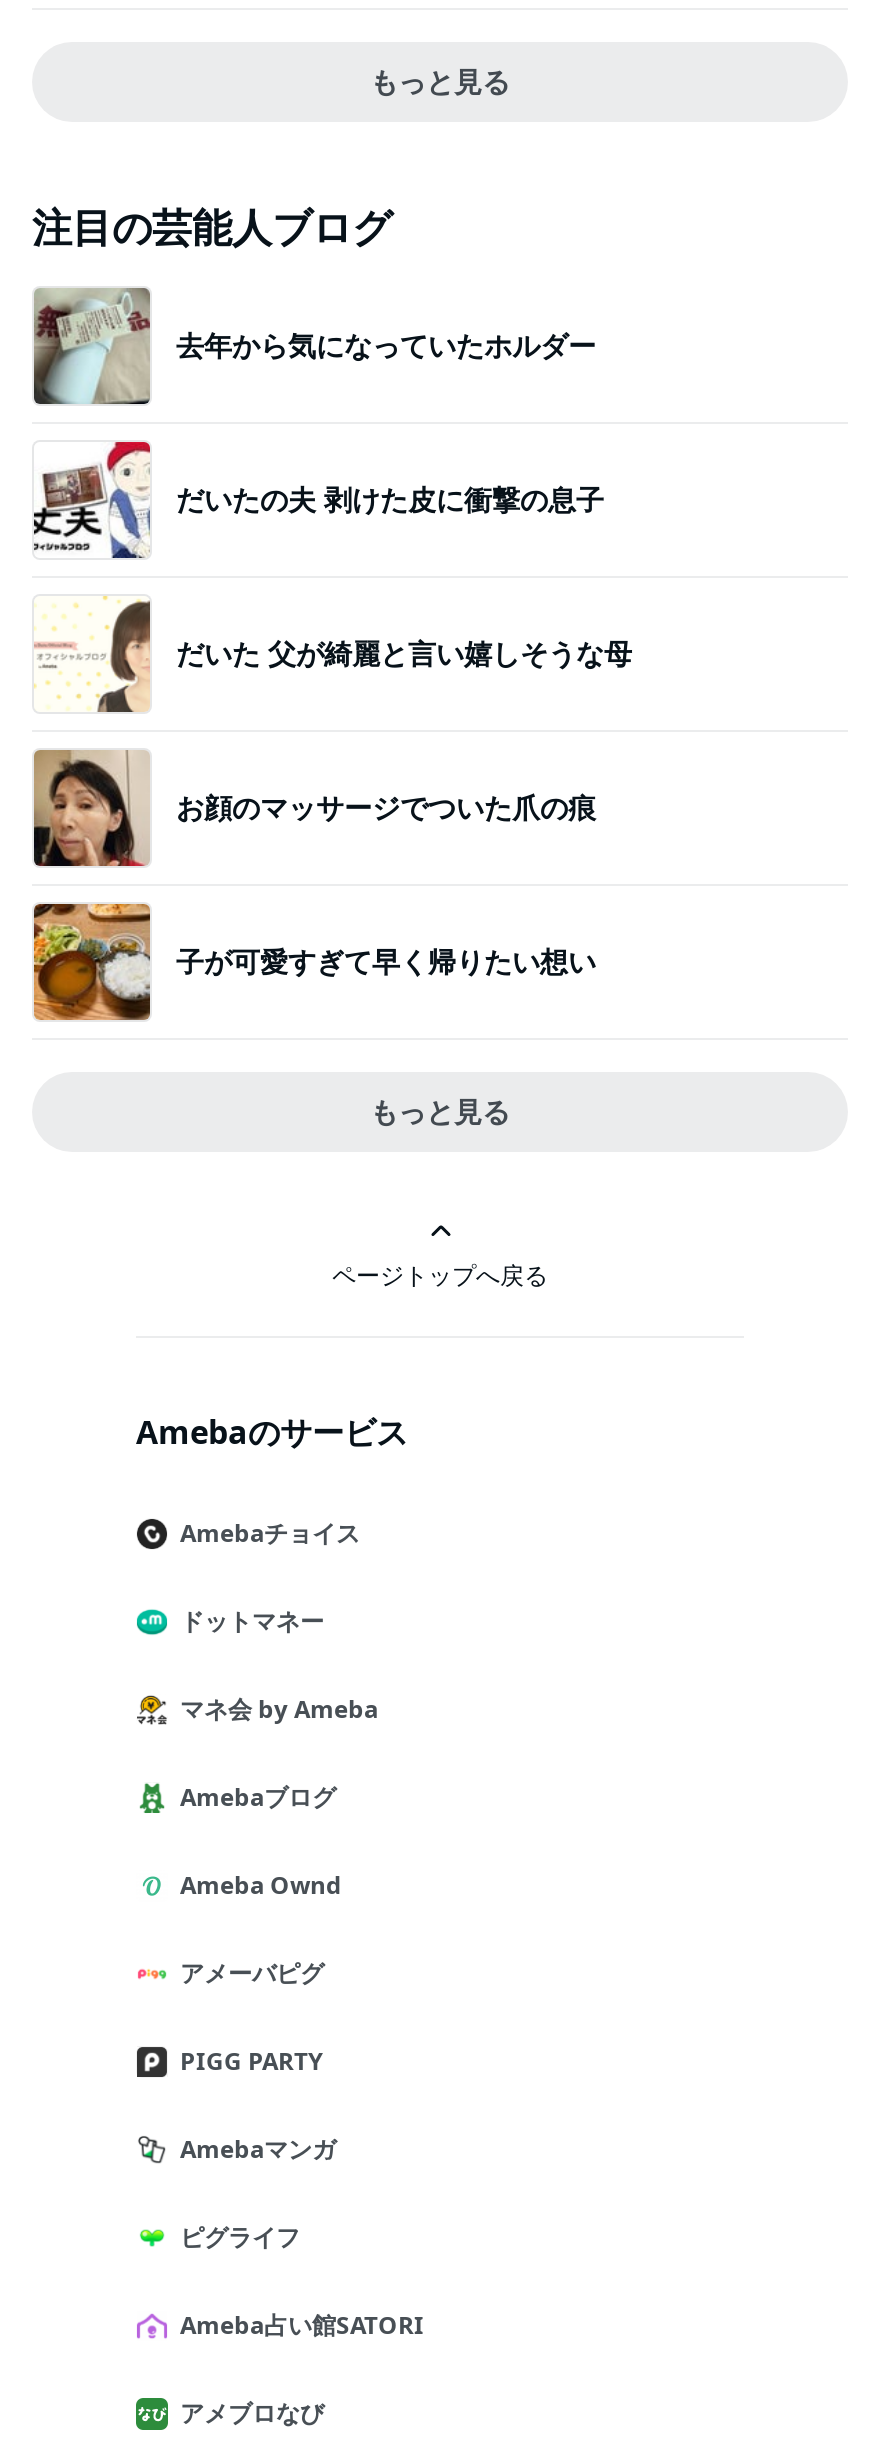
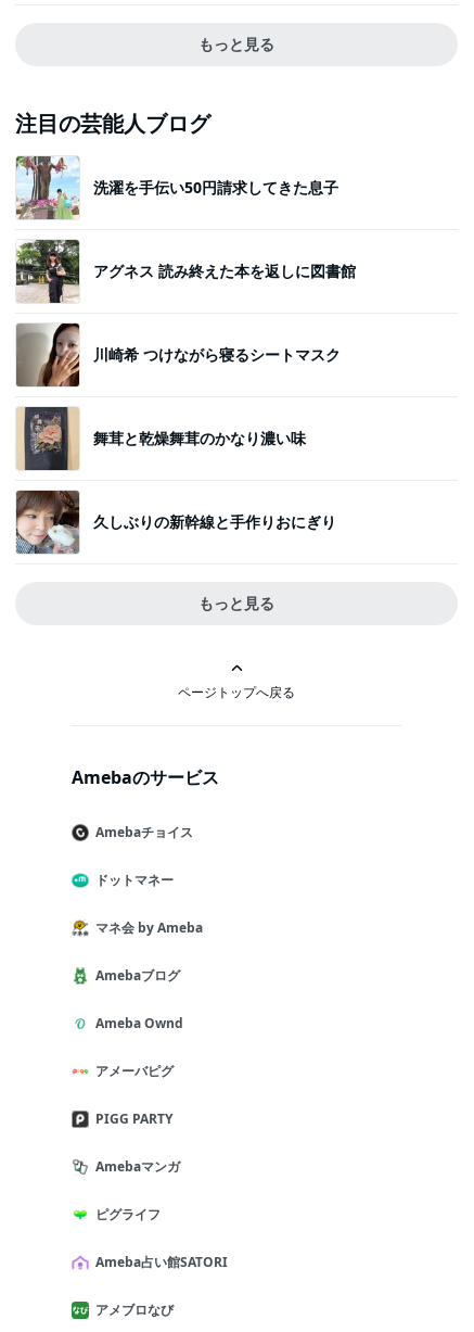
[32,286,596,406] [image] | 去年から気になっていたホルダー -> [15,156,338,220] [image] | 洗濯を手伝い50円請求してきた息子
[32,440,604,560] [image] | だいたの夫 剥けた皮に衝撃の息子 -> [15,239,356,304] [image] | アグネス 読み終えた本を返しに図書館
[34,596,632,714] [image] | だいた 父が綺麗と言い嬉しそうな母 -> [15,322,341,388] [image] | 川崎希 つけながら寝るシートマスク
[32,748,596,868] [image] | お顔のマッサージでついた爪の痕 -> [16,406,306,471] [image] | 舞茸と乾燥舞茸のかなり濃い味
[32,902,596,1022] [image] | 子が可愛すぎて早く帰りたい想い -> [15,490,336,555] [image] | 久しぶりの新幹線と手作りおにぎり

